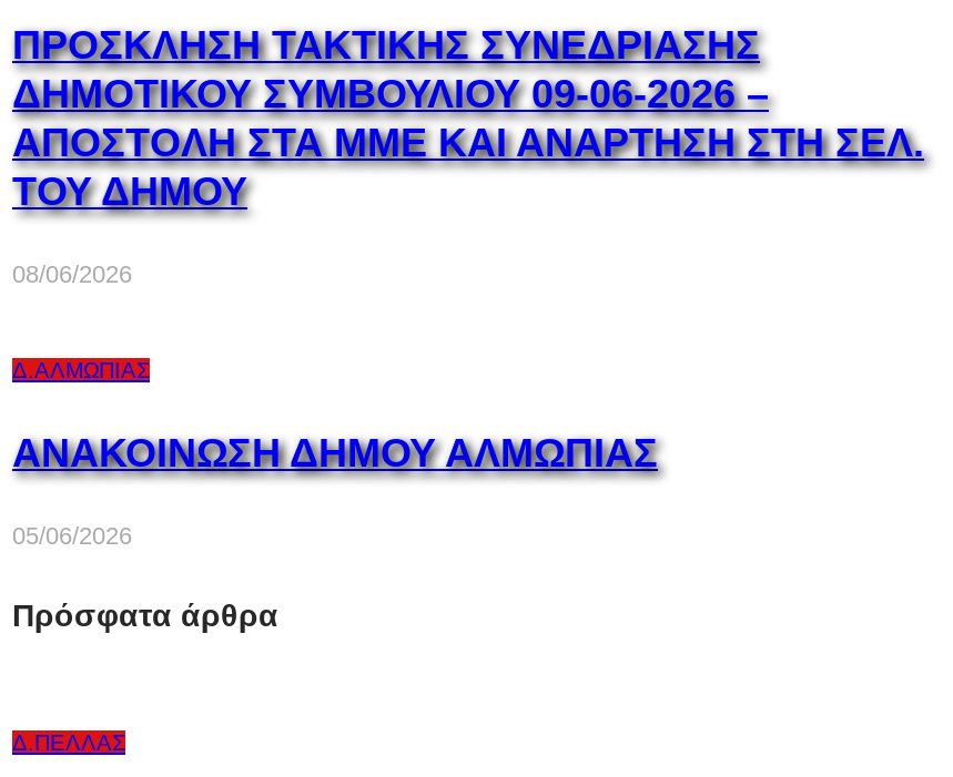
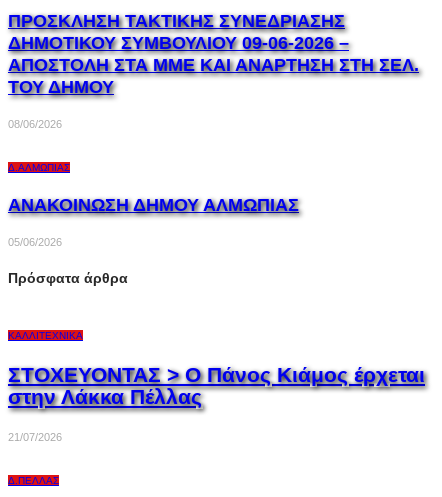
none -> [8,330,425,443] ΚΑΛΛΙΤΕΧΝΙΚΆ | ΣΤΟΧΕΥΟΝΤΑΣ > Ο Πάνος Κιάμος έρχεται | στην Λάκκα Πέλλας | 21/07/2026

